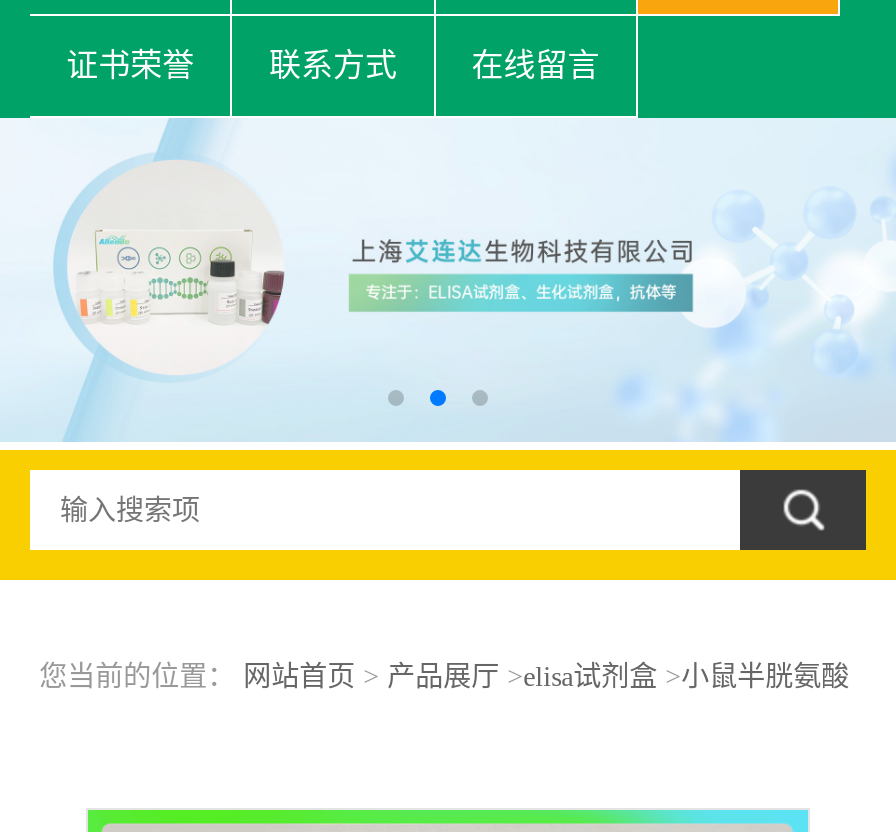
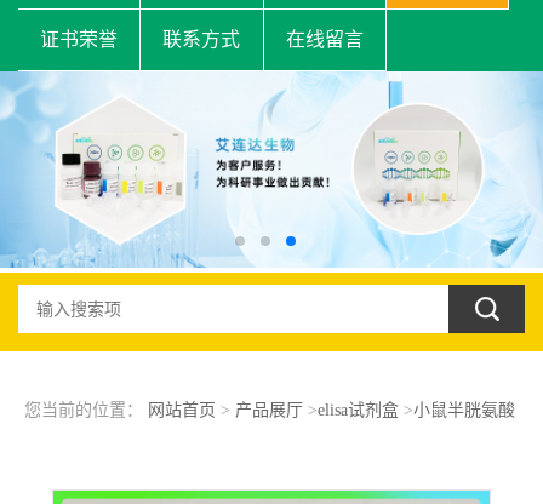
[6,118,330,440] [image] -> [4,71,202,268] [image]
[348,120,890,440] [image] -> [212,71,539,265] [image]

